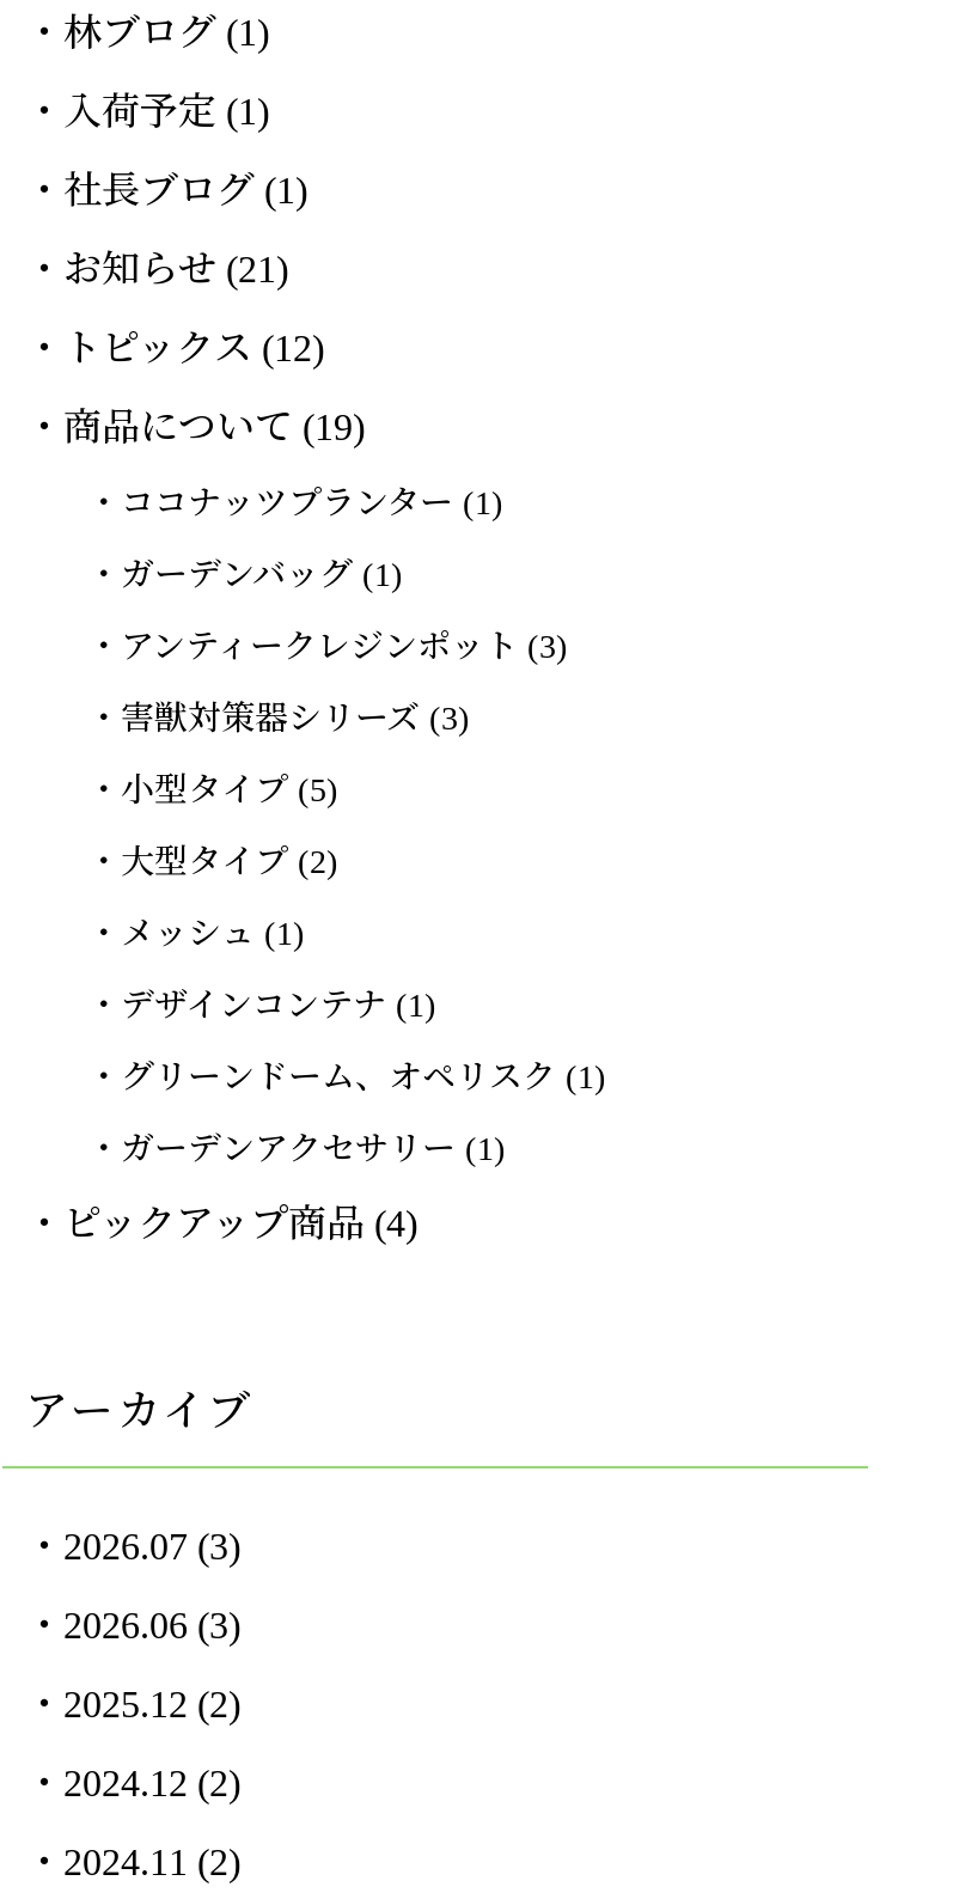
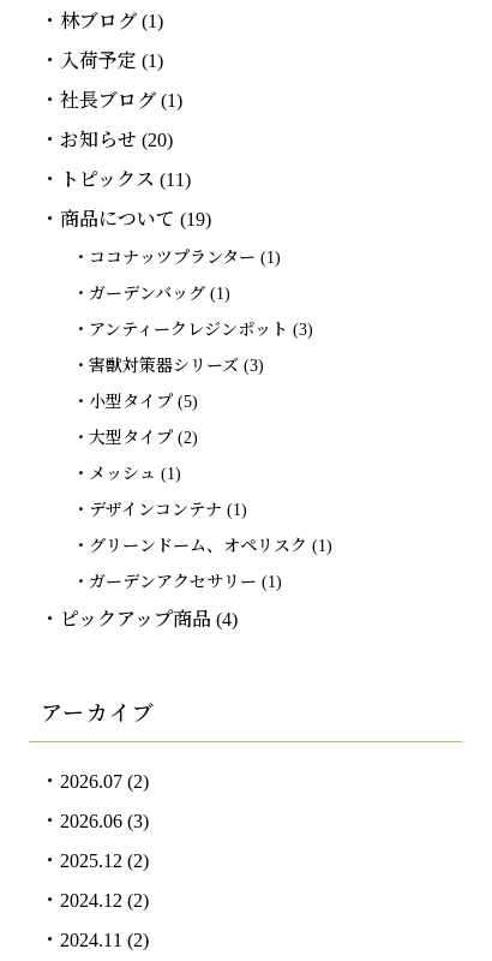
[63,249,288,290] お知らせ(21) -> [59,130,172,151] お知らせ(20)
[63,328,324,369] トピックス(12) -> [59,170,190,190] トピックス(11)
[63,1527,240,1567] 2026.07 (3) -> [59,772,148,792] 2026.07 (2)

